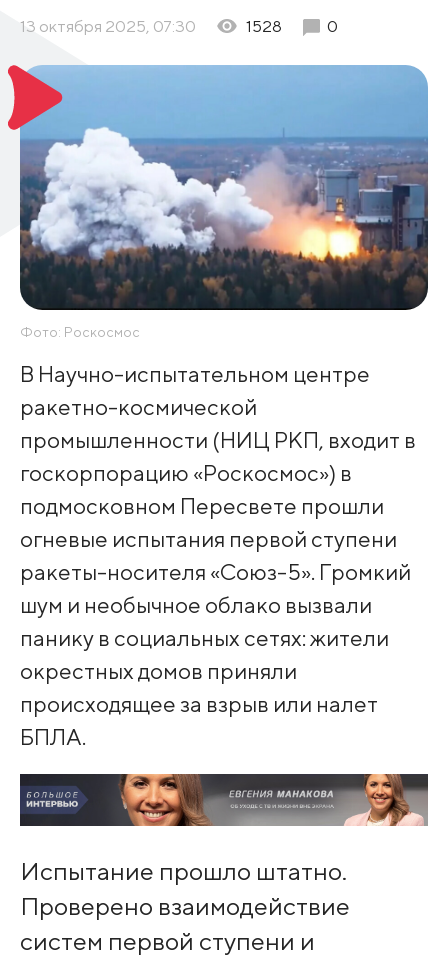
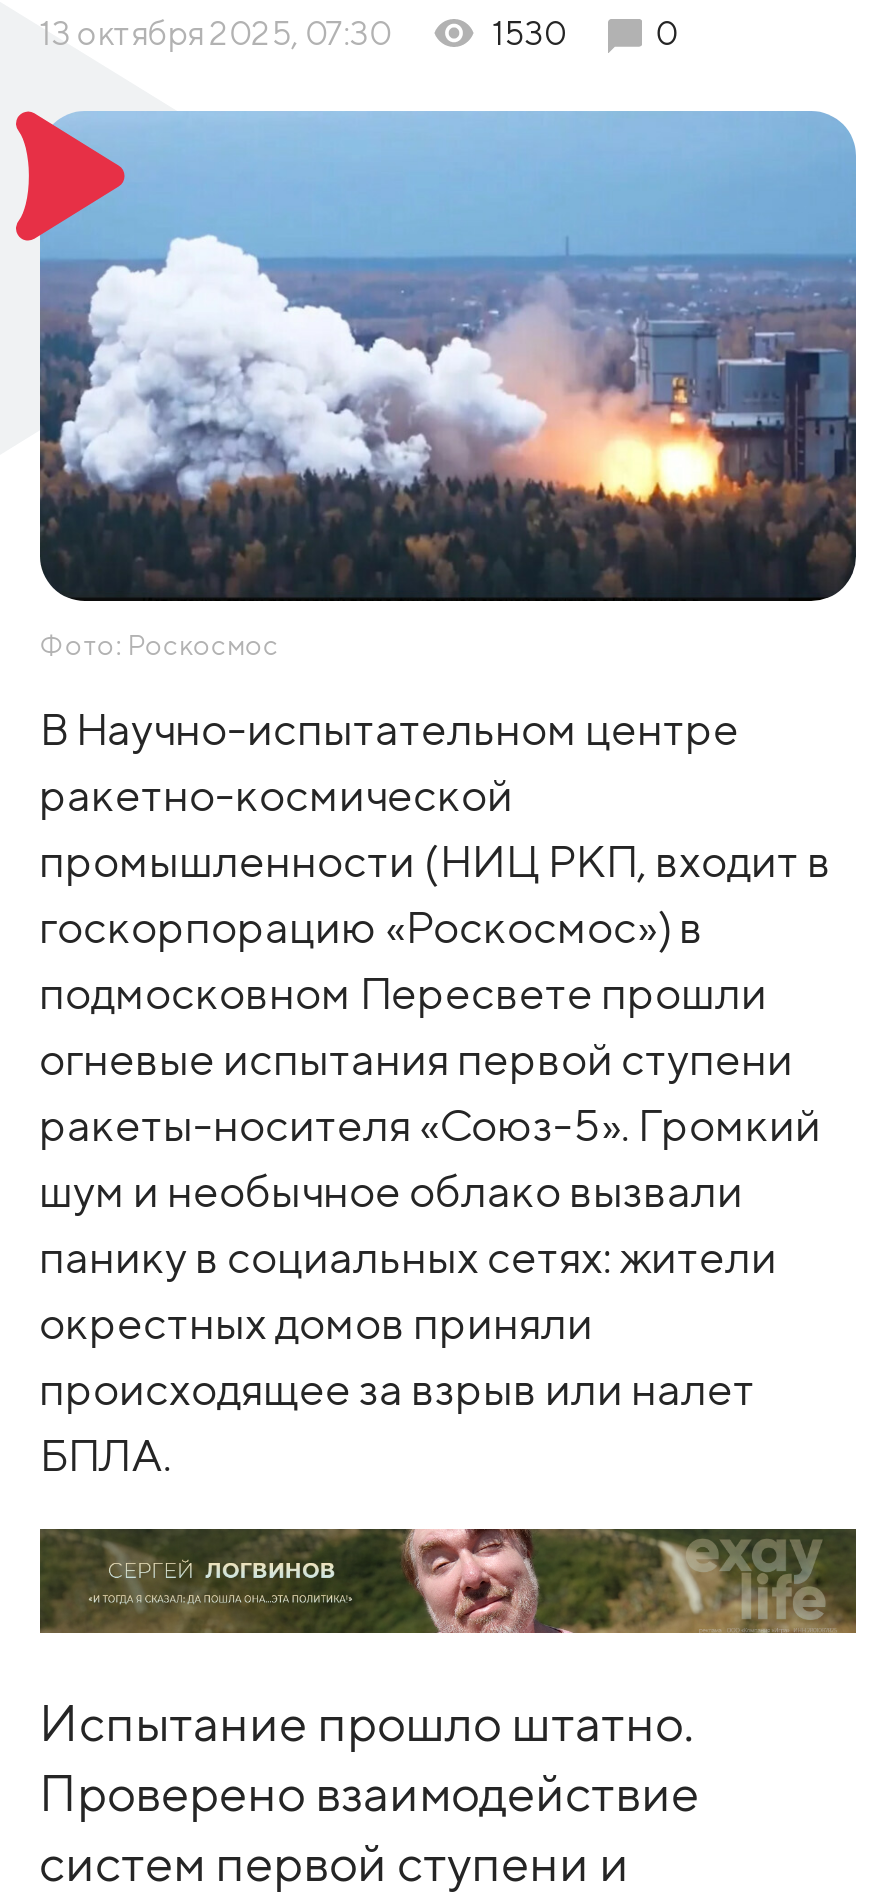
[246,16,282,36] 1528 -> [492,13,566,53] 1530
[20,773,429,827] [image] -> [40,1527,858,1635] [image]

